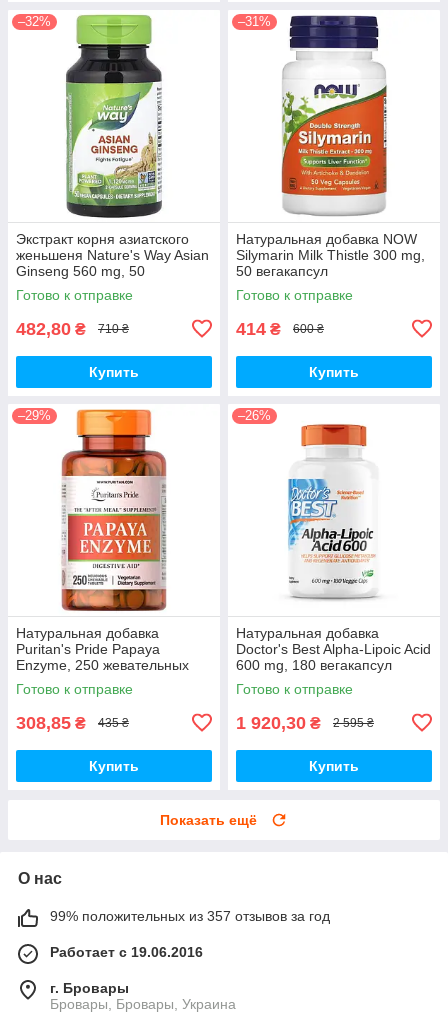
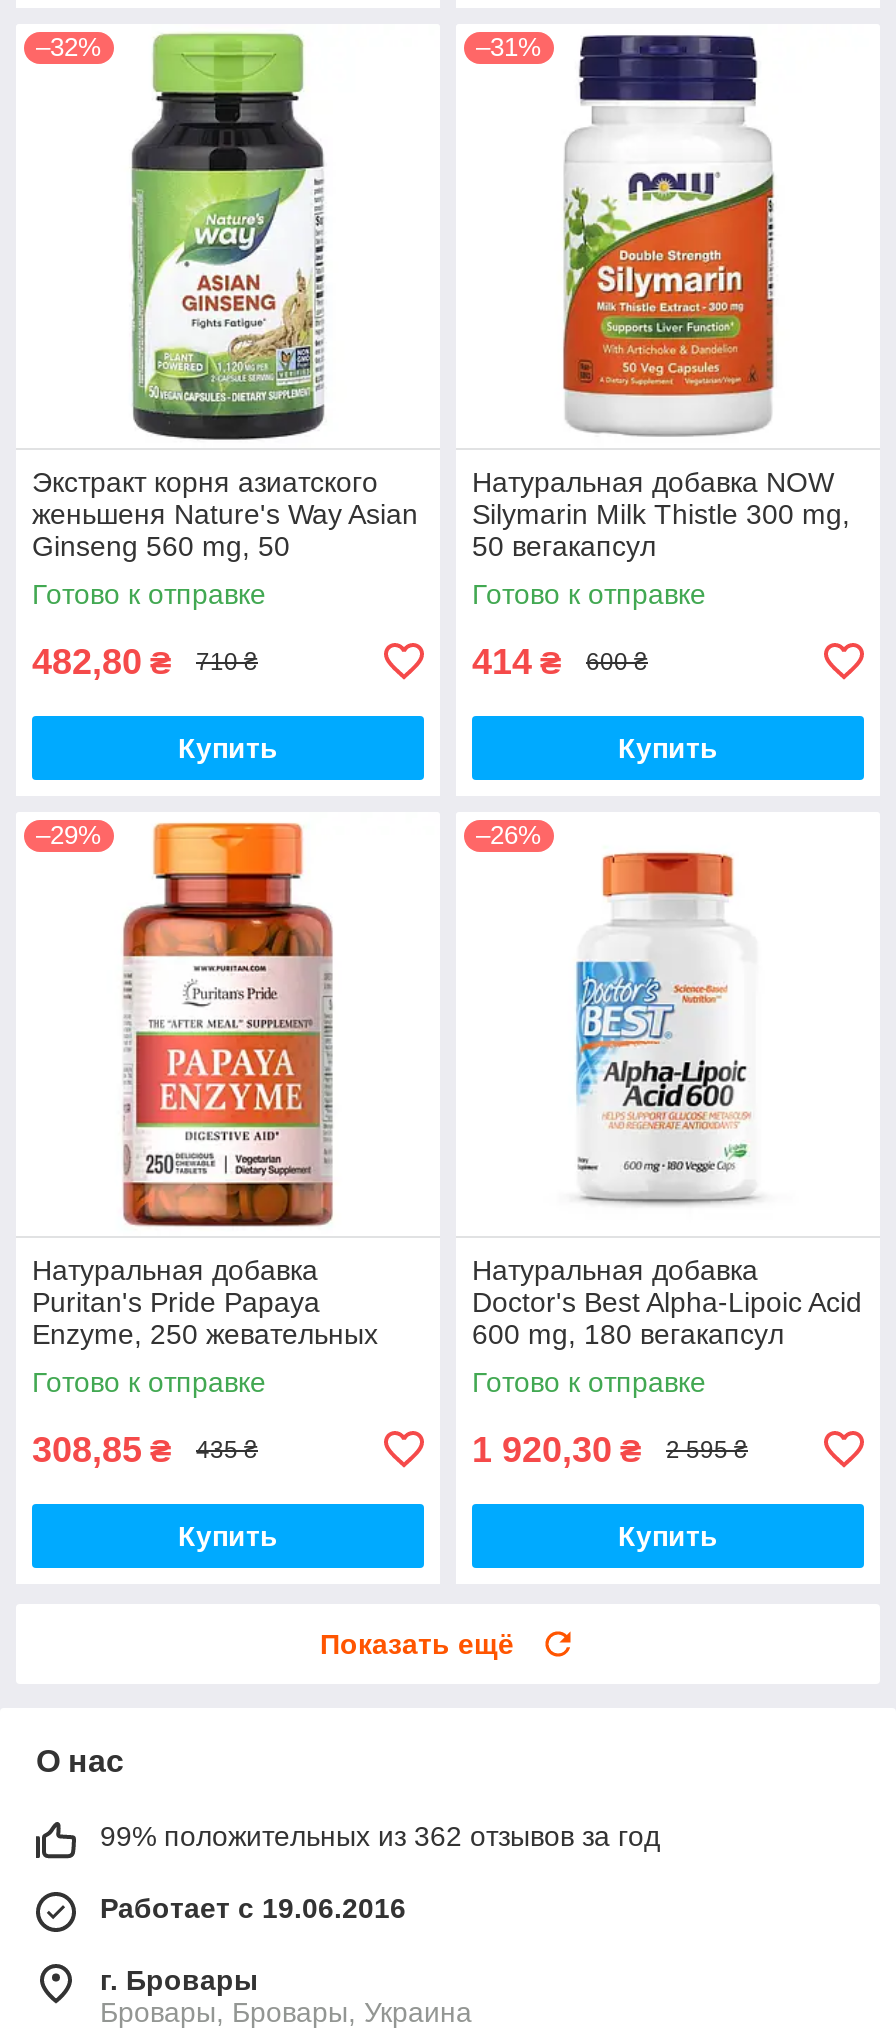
[50,908,330,924] 99% положительных из 357 отзывов за год -> [100,1820,660,1852] 99% положительных из 362 отзывов за год

